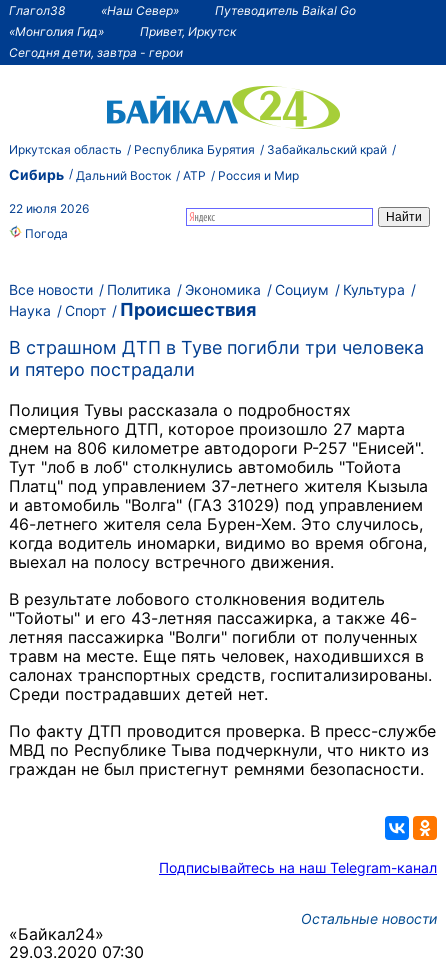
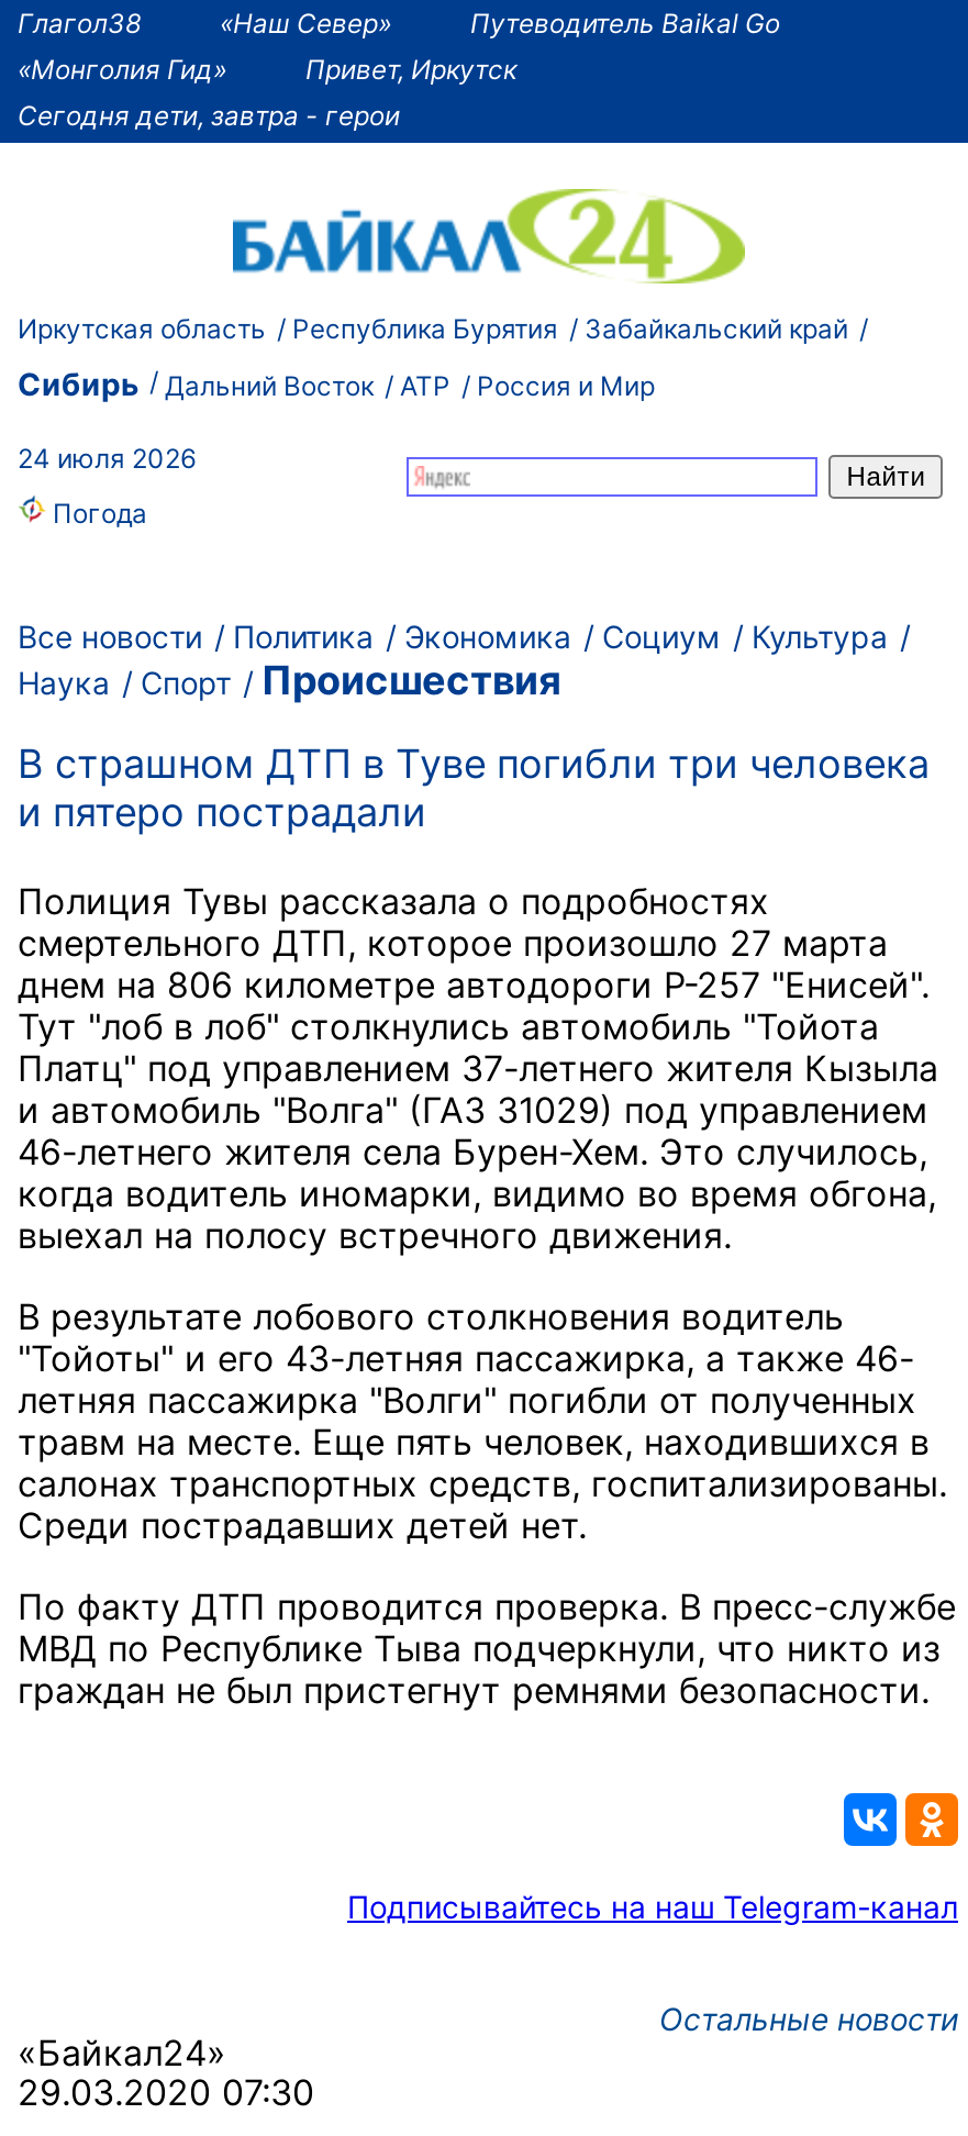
[9,201,89,216] 22 июля 2026 -> [18,442,196,475] 24 июля 2026

